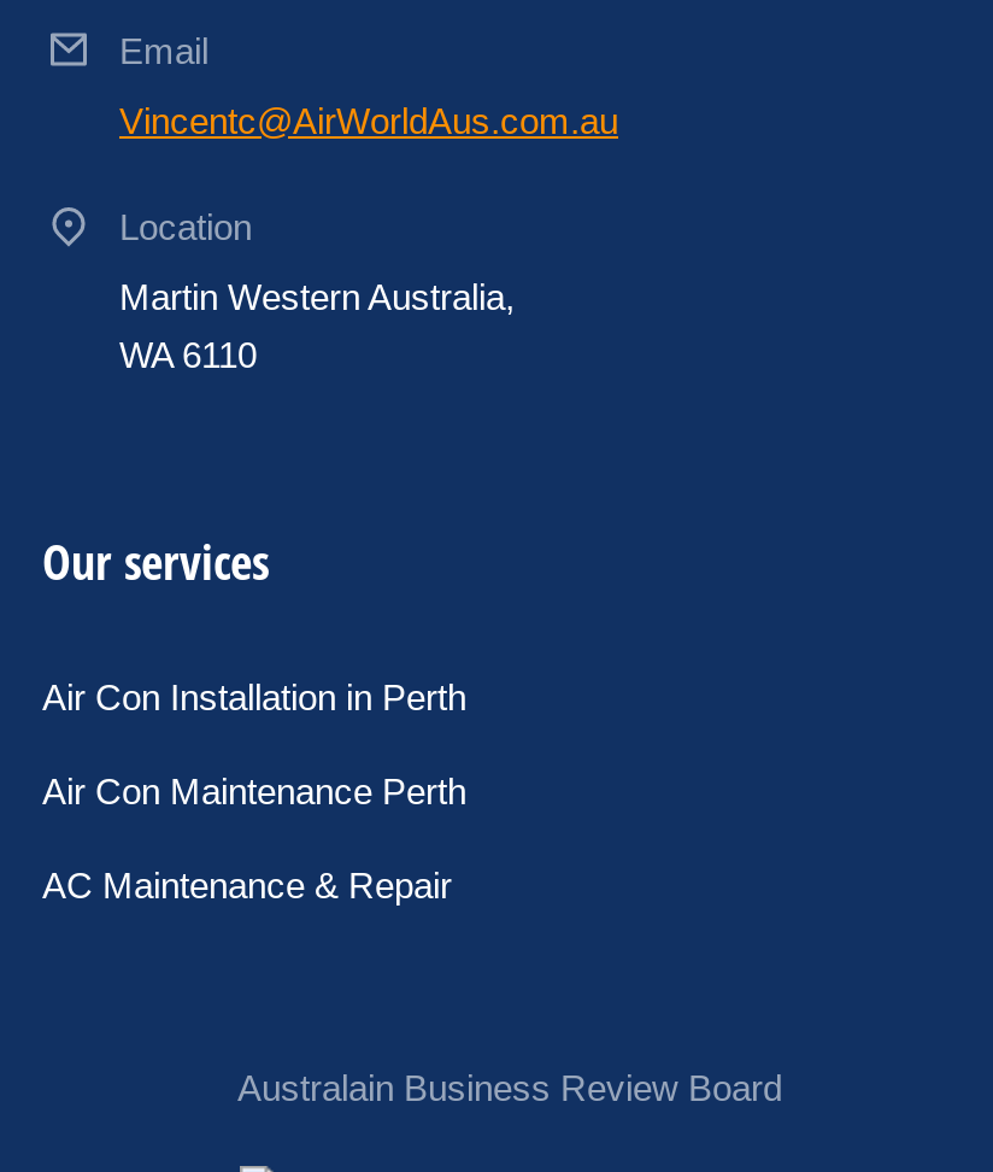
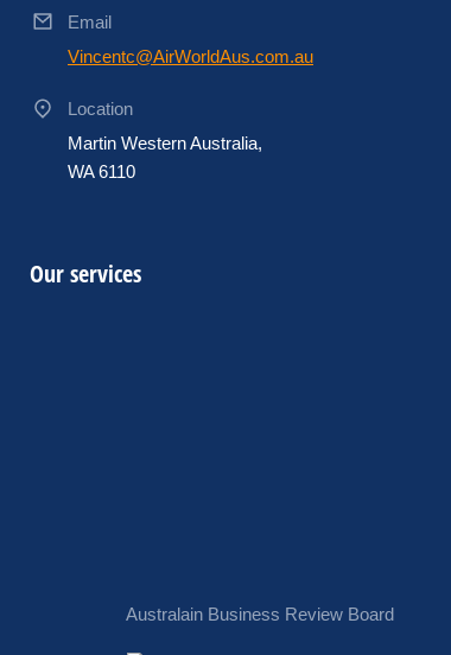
[42,677,466,906] Air Con Installation in Perth | Air Con Maintenance Perth | AC Maintenance & Repair -> none

